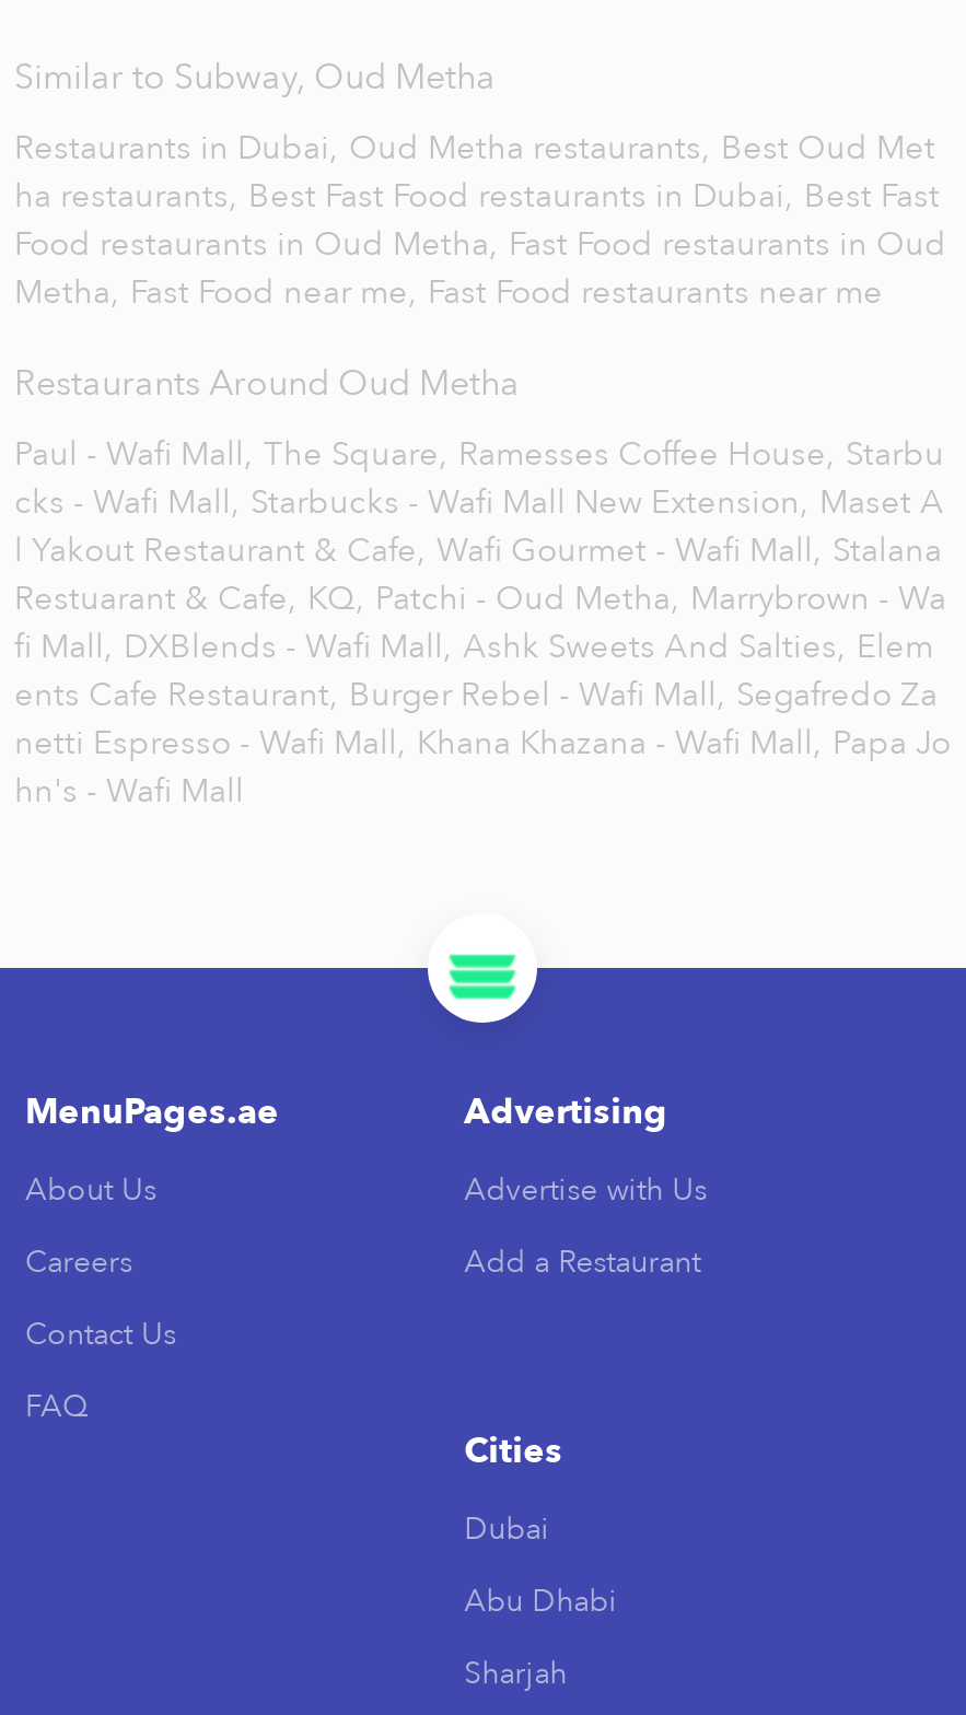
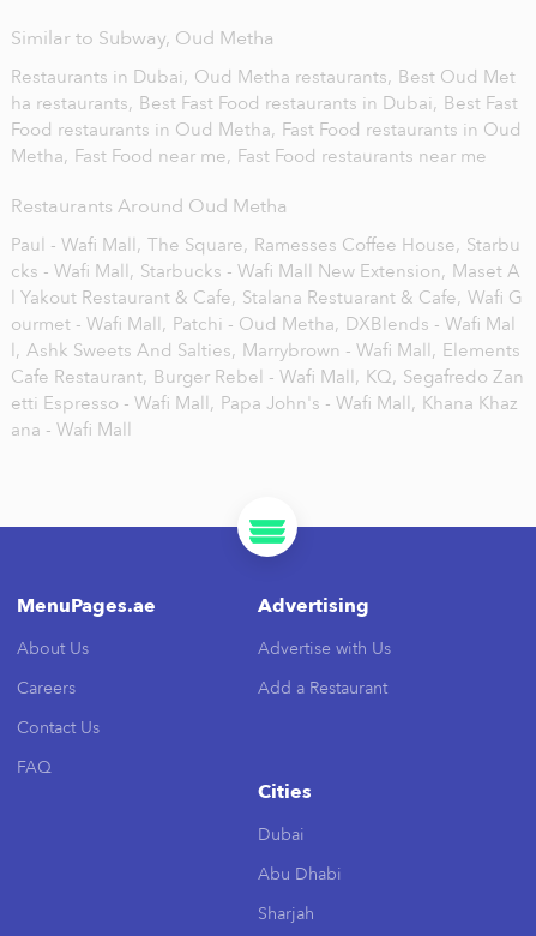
[14,528,951,813] l Yakout Restaurant & Cafe, Wafi Gourmet - Wafi Mall, Stalana | Restuarant & Cafe, KQ, Patchi - Oud Metha, Marrybrown - Wa | fi Mall, DXBlends - Wafi Mall, Ashk Sweets And Salties, Elem | ents Cafe Restaurant, Burger Rebel - Wafi Mall, Segafredo Za | netti Espresso - Wafi Mall, Khana Khazana - Wafi Mall, Papa Jo | hn's - Wafi Mall -> [11,286,524,442] l Yakout Restaurant & Cafe, Stalana Restuarant & Cafe, Wafi G | ourmet - Wafi Mall, Patchi - Oud Metha, DXBlends - Wafi Mal | l, Ashk Sweets And Salties, Marrybrown - Wafi Mall, Elements | Cafe Restaurant, Burger Rebel - Wafi Mall, KQ, Segafredo Zan | etti Espresso - Wafi Mall, Papa John's - Wafi Mall, Khana Khaz | ana - Wafi Mall

